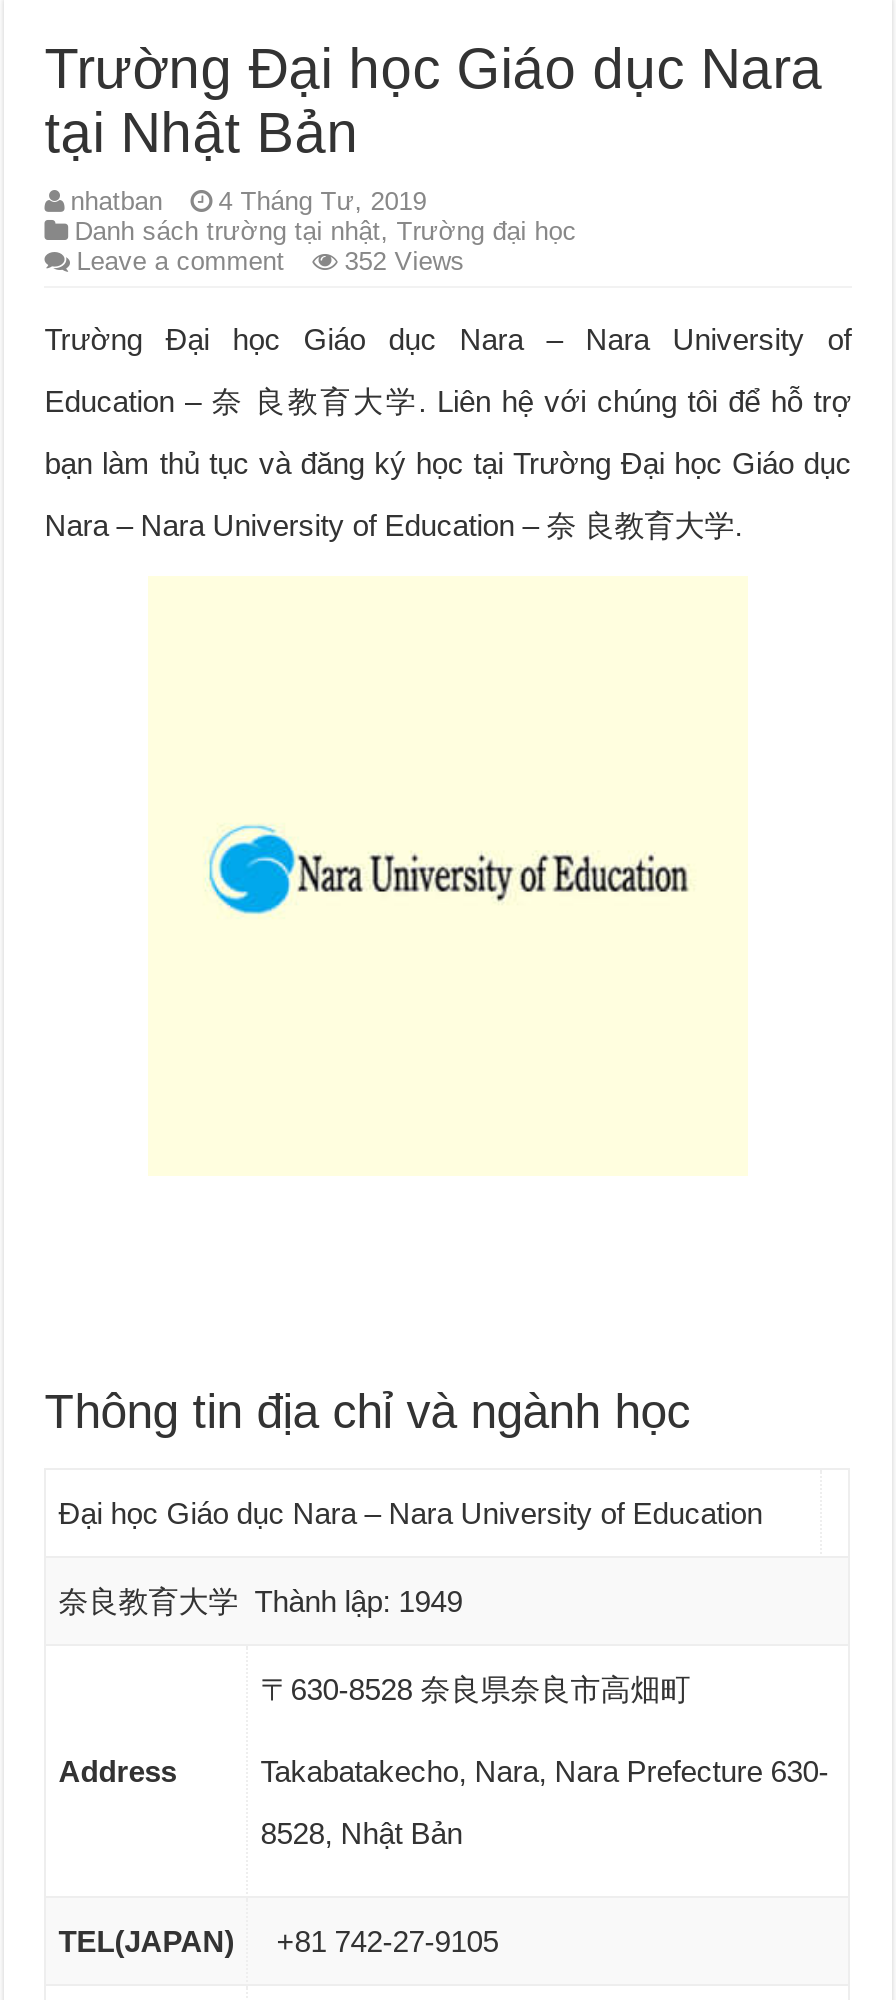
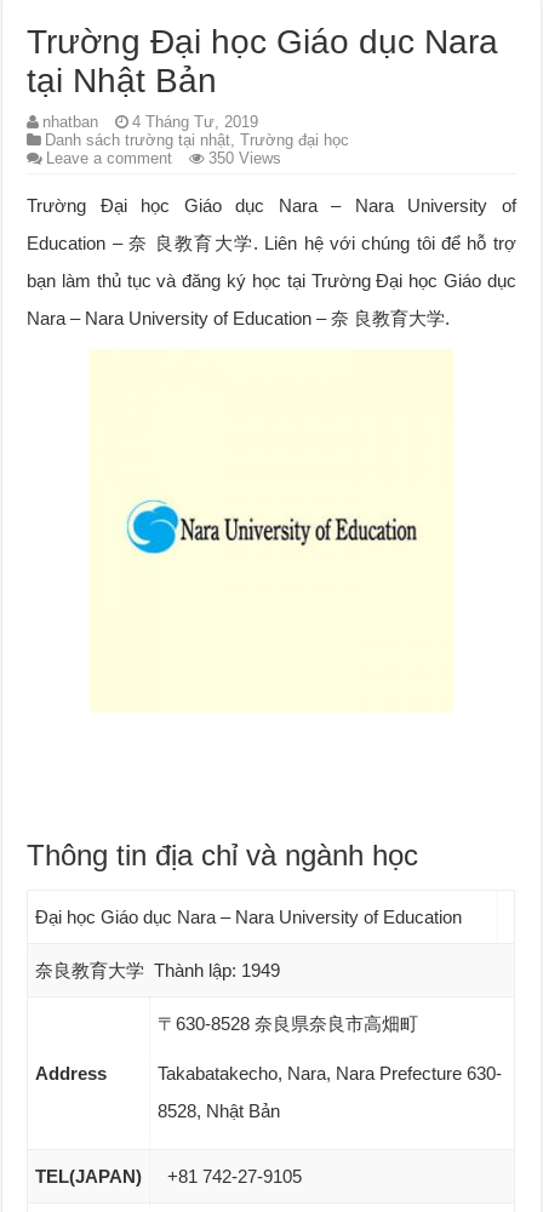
[76,246,464,276] Leave a comment 352 Views -> [46,149,281,167] Leave a comment 350 Views

